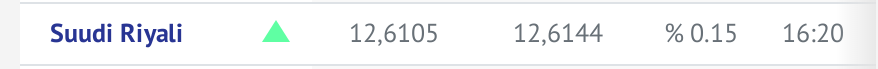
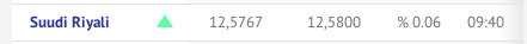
[349,16,439,50] 12,6105 -> [209,12,262,32] 12,5767
[513,16,603,50] 12,6144 -> [307,12,360,32] 12,5800
[664,16,738,50] % 0.15 -> [397,12,441,32] % 0.06
[782,16,844,50] 16:20 -> [467,12,504,32] 09:40

